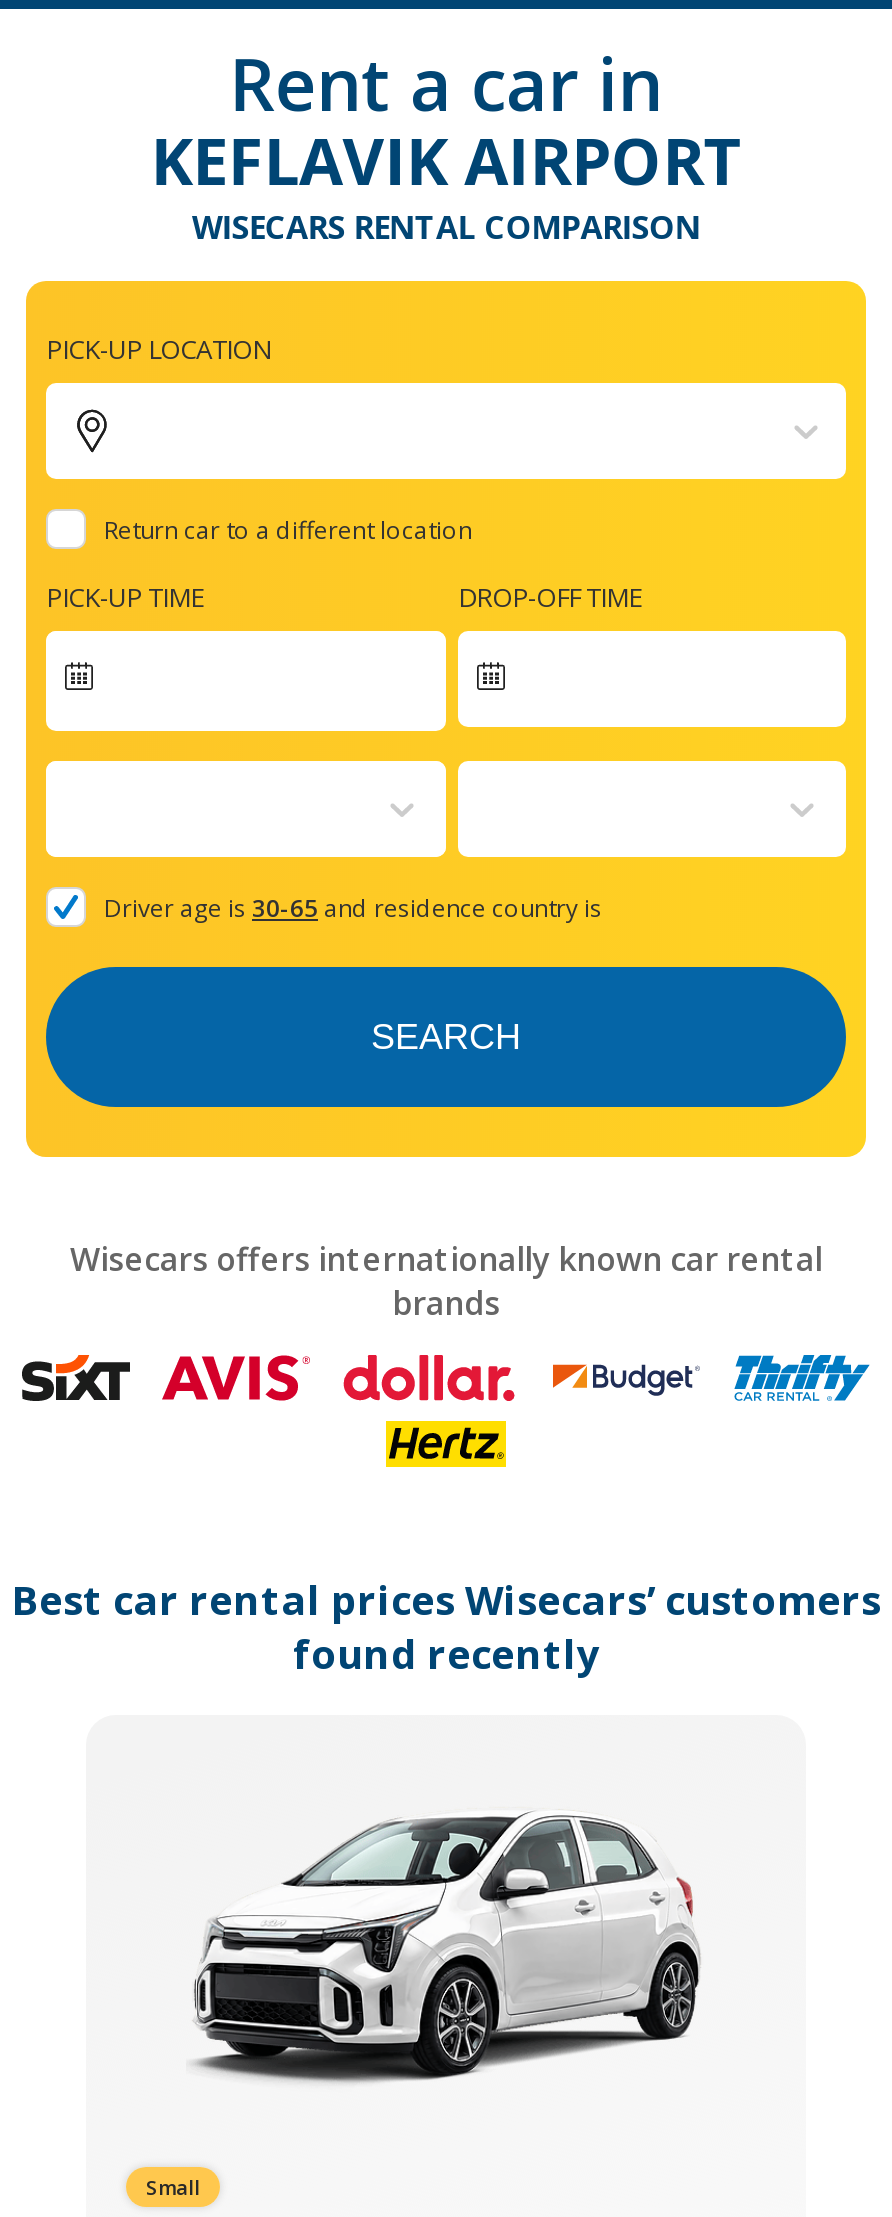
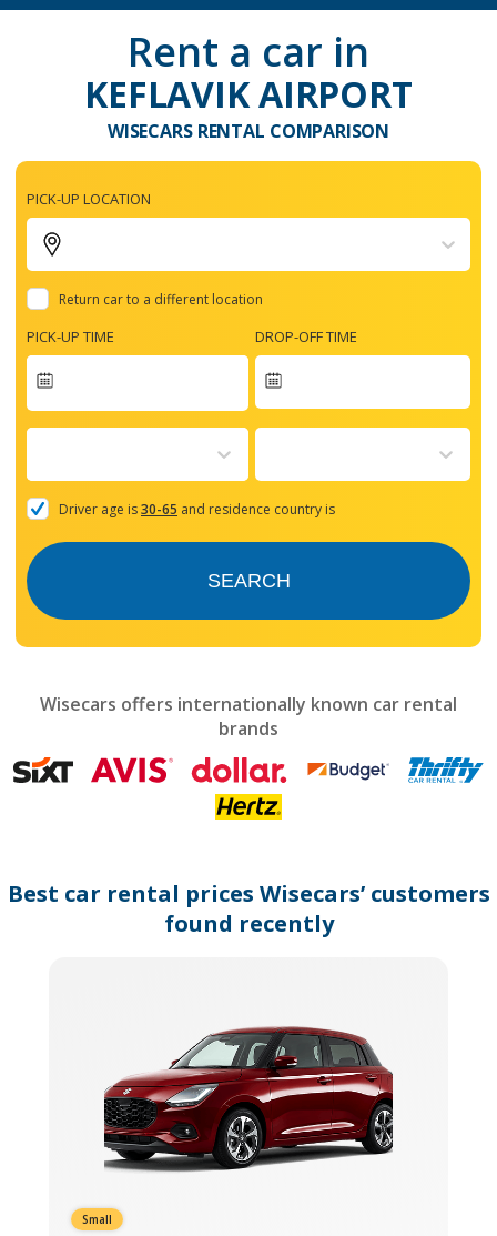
[186,1815,706,2101] [image] -> [103,1014,394,1173] [image]

